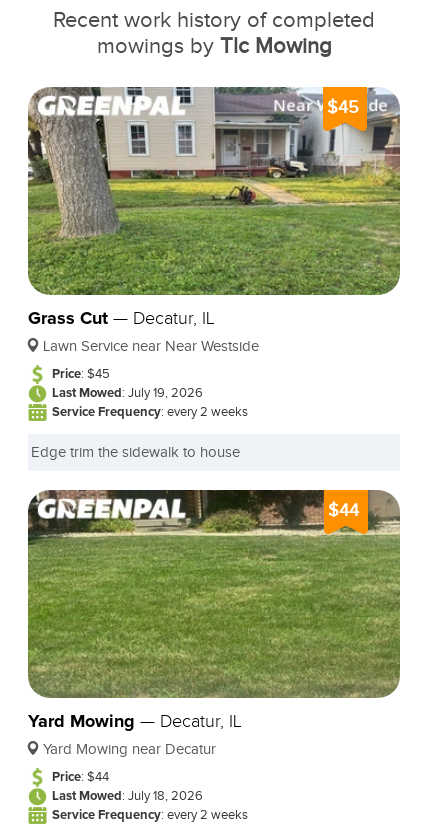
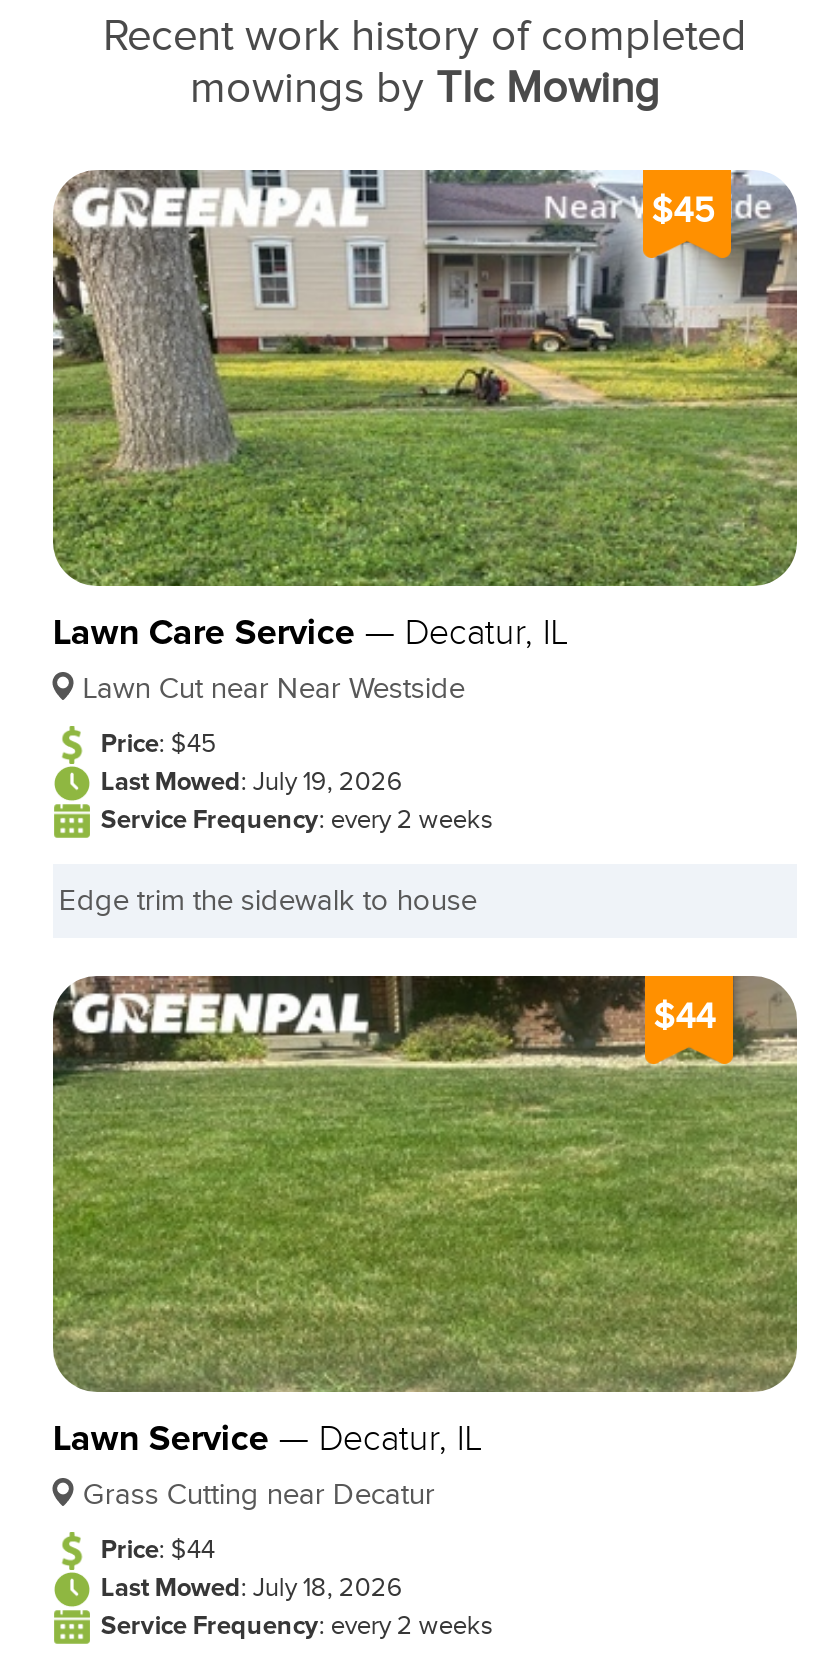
[28,307,259,355] Grass Cut — Decatur, IL | Lawn Service near Near Westside -> [53,610,569,706] Lawn Care Service — Decatur, IL | Lawn Cut near Near Westside
[28,710,242,732] Yard Mowing — Decatur, IL -> [53,1416,483,1460] Lawn Service — Decatur, IL
[43,741,216,758] Yard Mowing near Decatur -> [83,1478,435,1512] Grass Cutting near Decatur

